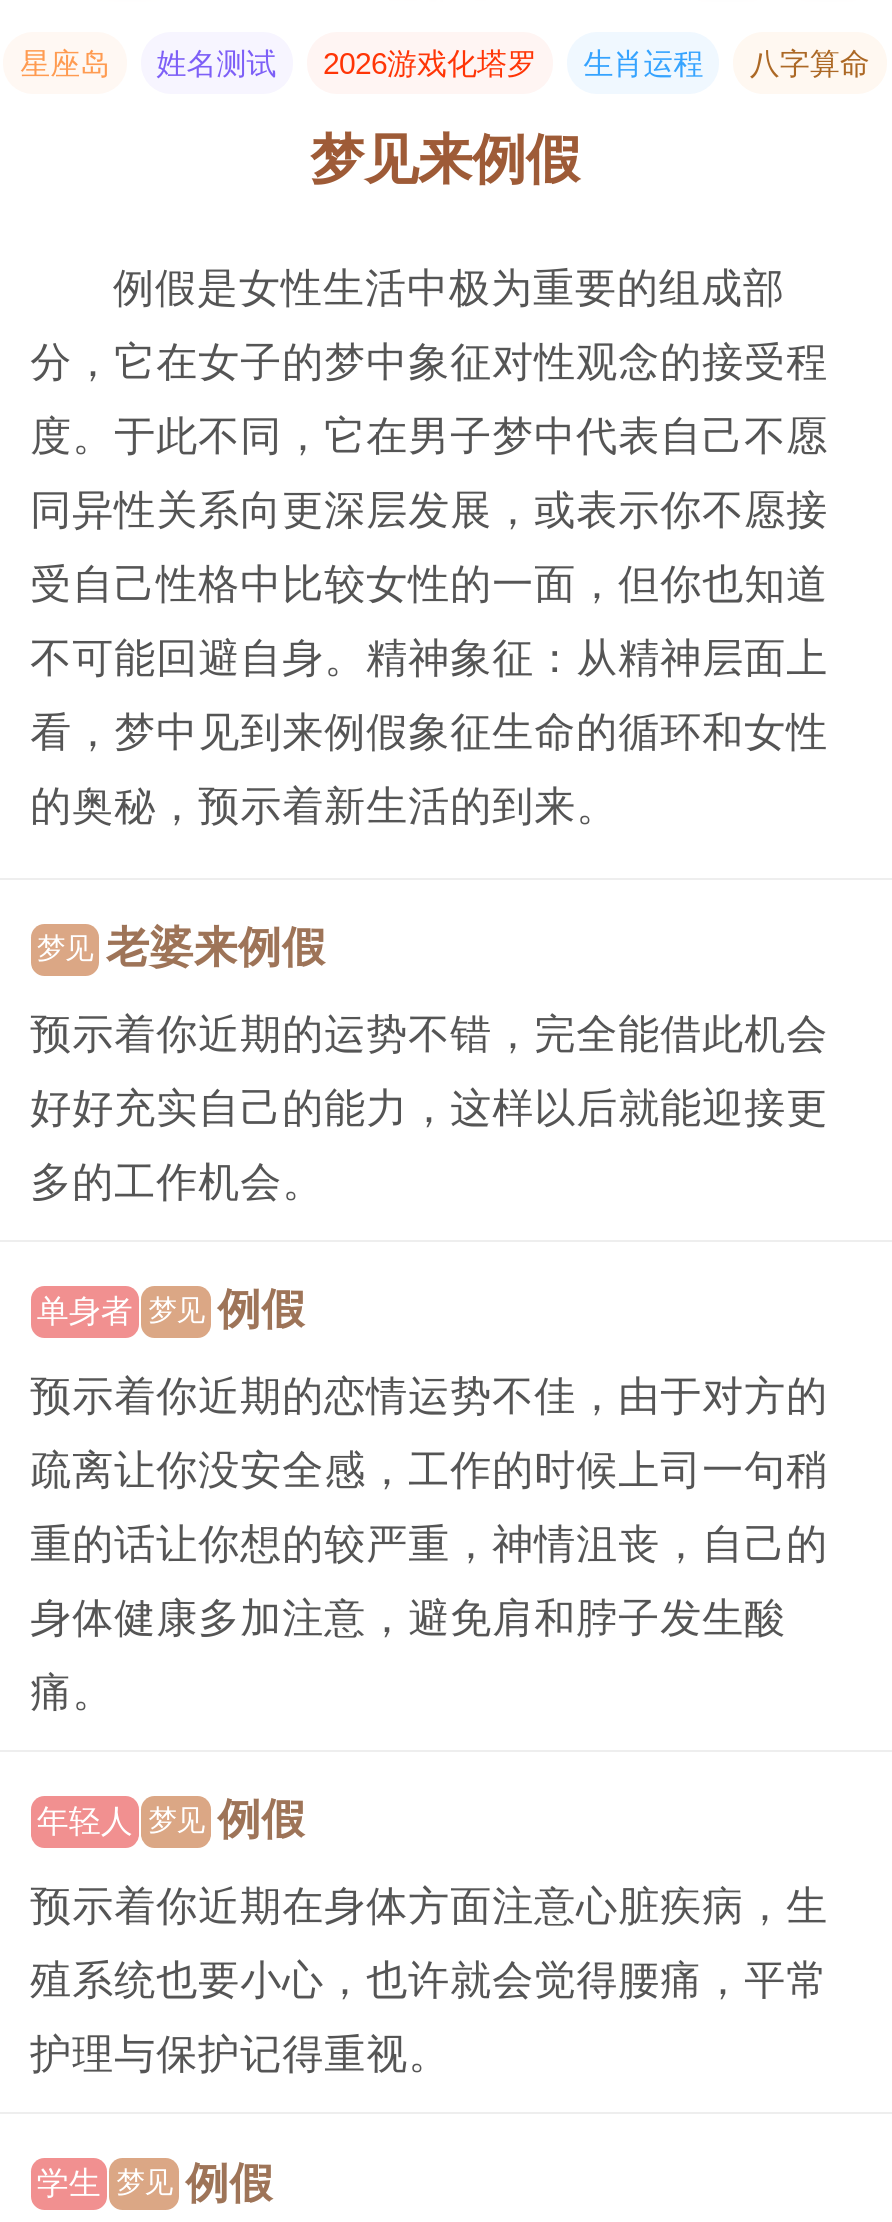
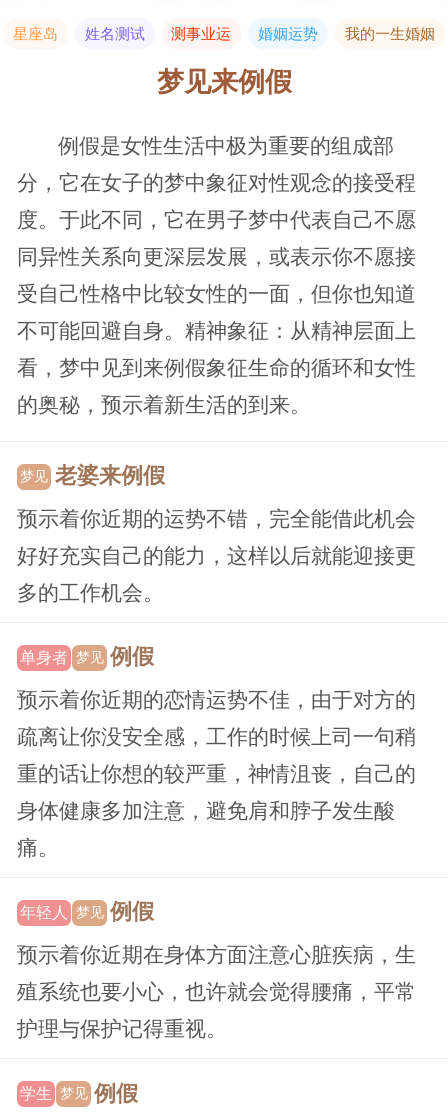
[323,46,870,80] 2026游戏化塔罗 | 生肖运程 | 八字算命 -> [171,25,435,42] 测事业运 | 婚姻运势 | 我的一生婚姻

